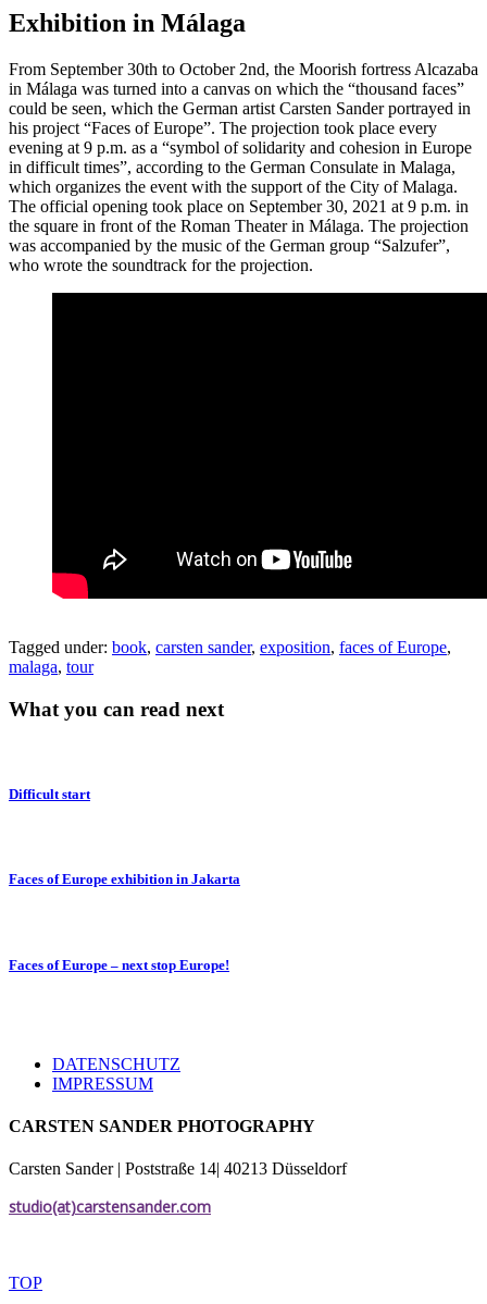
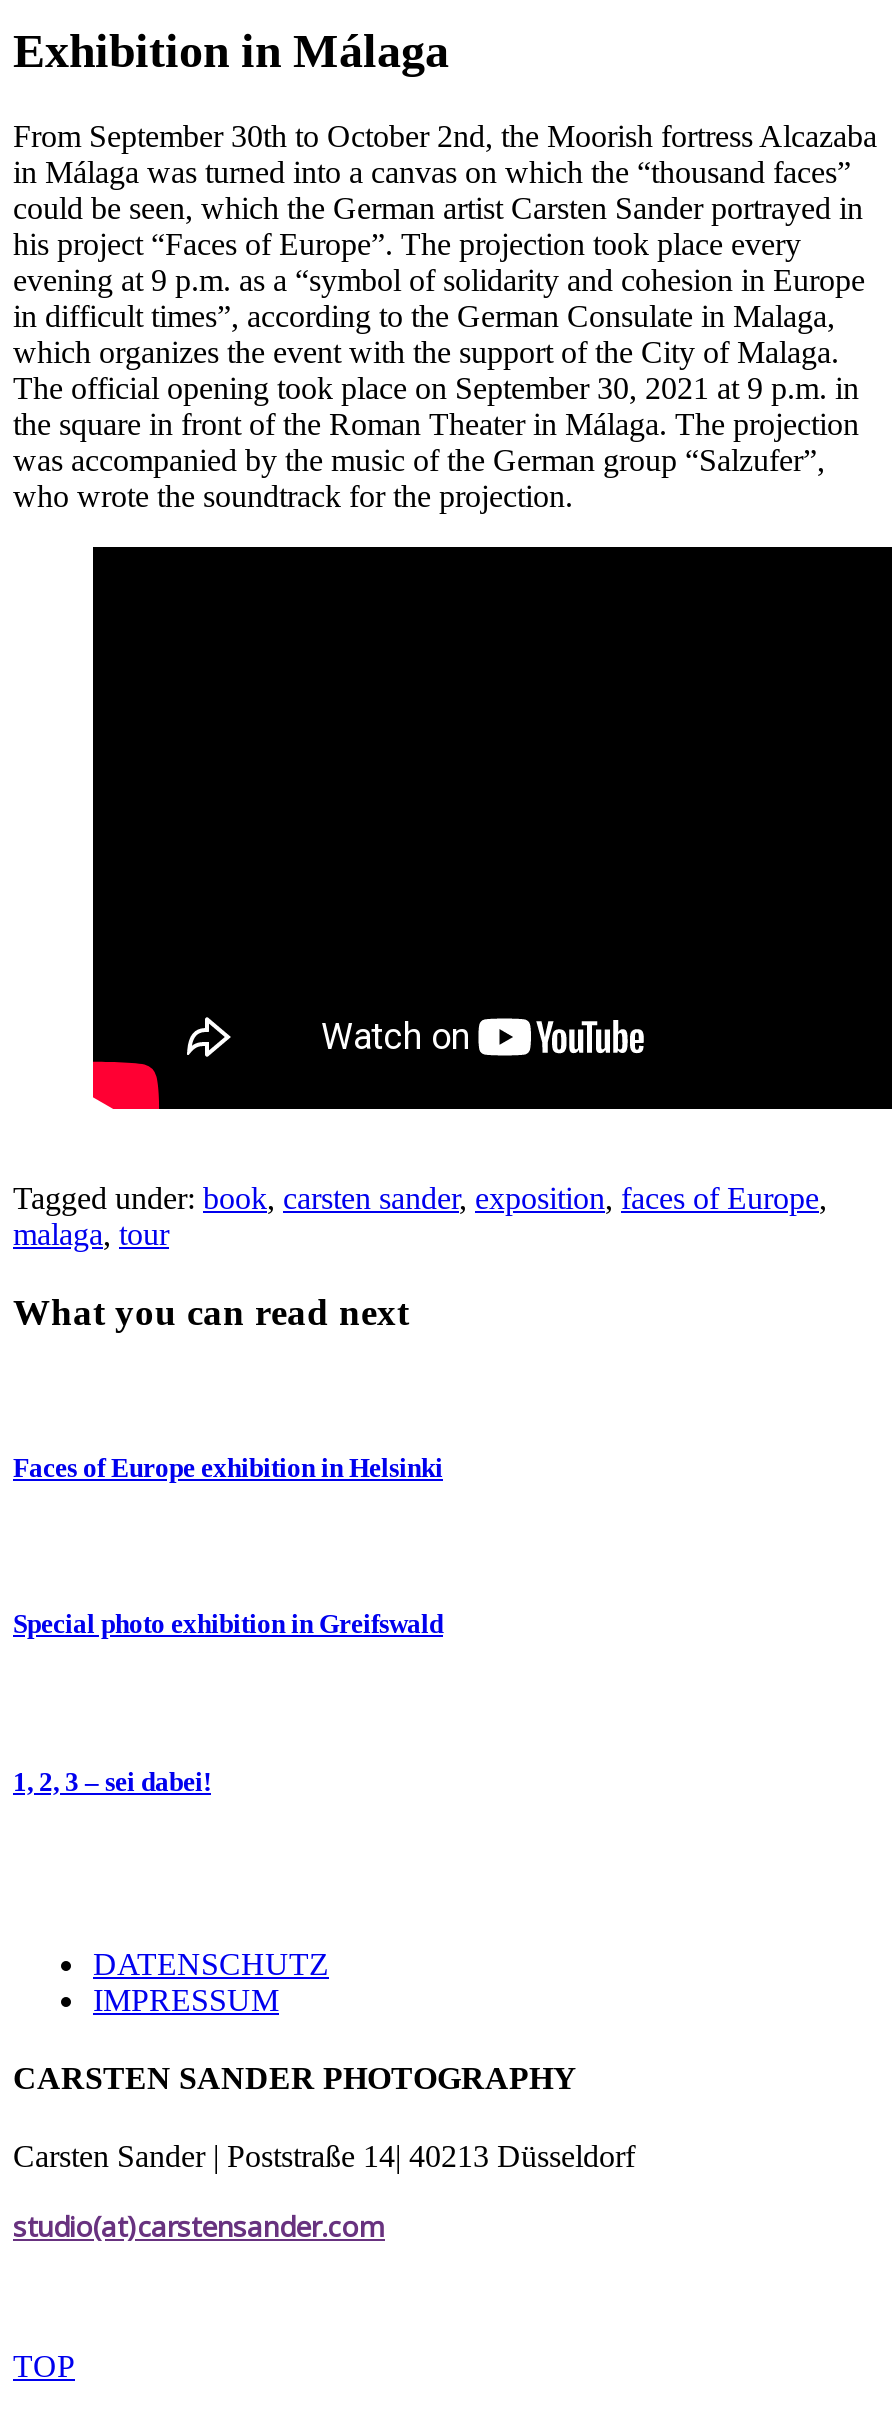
[9,786,90,802] Difficult start -> [13,1453,443,1483] Faces of Europe exhibition in Helsinki
[9,871,240,887] Faces of Europe exhibition in Jakarta -> [13,1609,443,1639] Special photo exhibition in Greifswald
[9,956,229,973] Faces of Europe – next stop Europe! -> [13,1766,211,1796] 1, 2, 3 – sei dabei!

